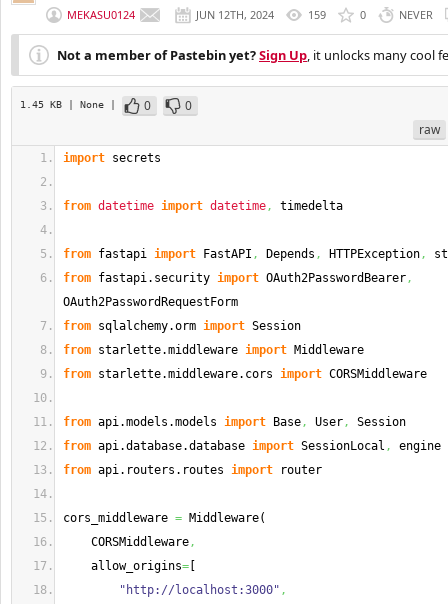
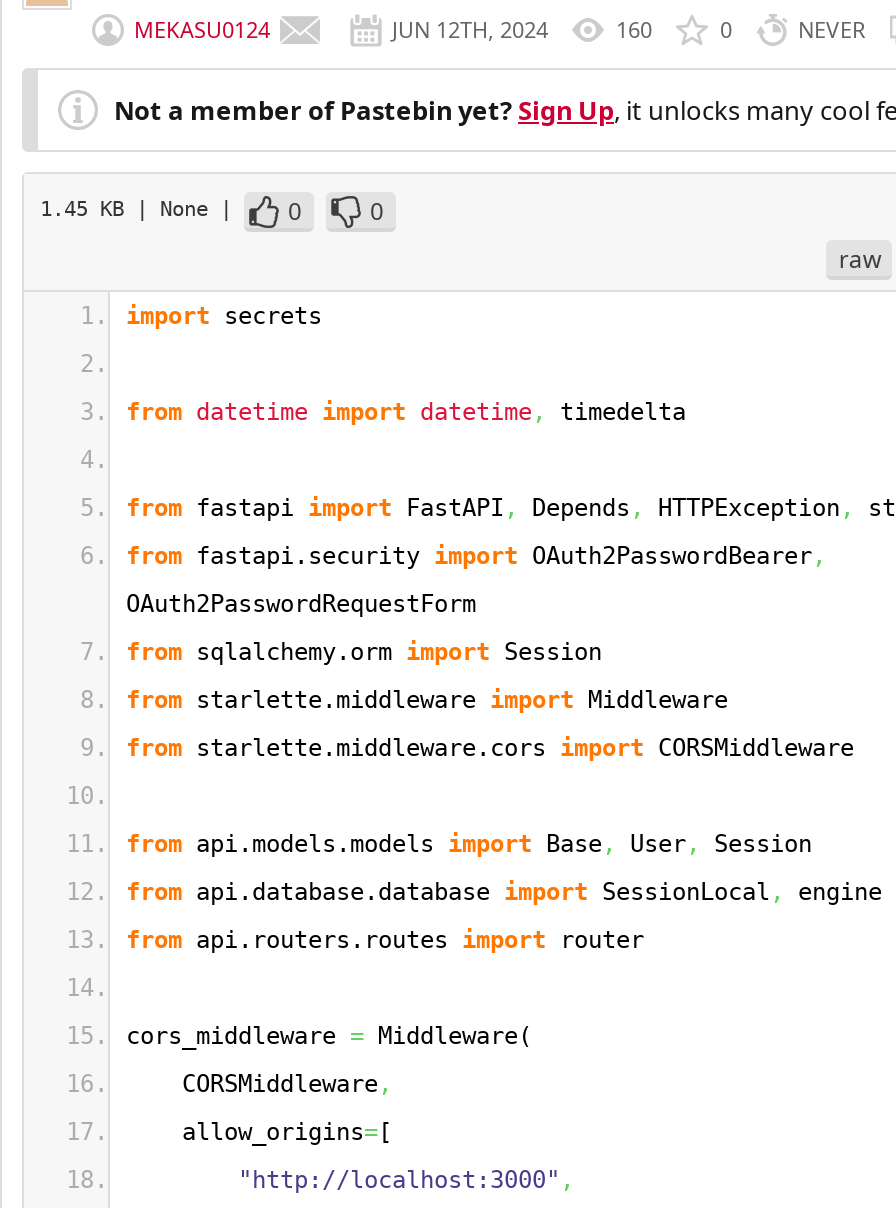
[308,7,326,22] 159 -> [616,14,652,44] 160

